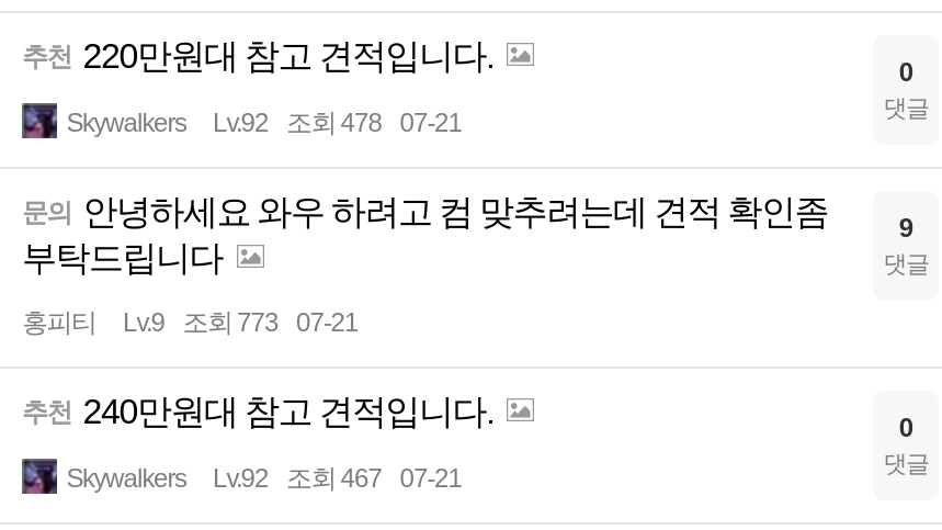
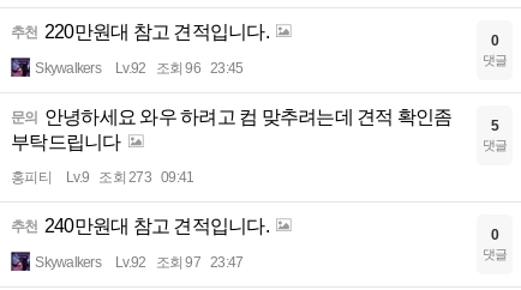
[66,108,462,138] Skywalkers Lv.92 조회 478 07-21 -> [35,60,243,77] Skywalkers Lv.92 조회 96 23:45
[899,213,913,244] 9 -> [491,117,498,134] 5
[22,307,358,338] 홍피티 Lv.9 조회 773 07-21 -> [11,169,194,186] 홍피티 Lv.9 조회 273 09:41
[66,463,462,494] Skywalkers Lv.92 조회 467 07-21 -> [35,254,243,271] Skywalkers Lv.92 조회 97 23:47

